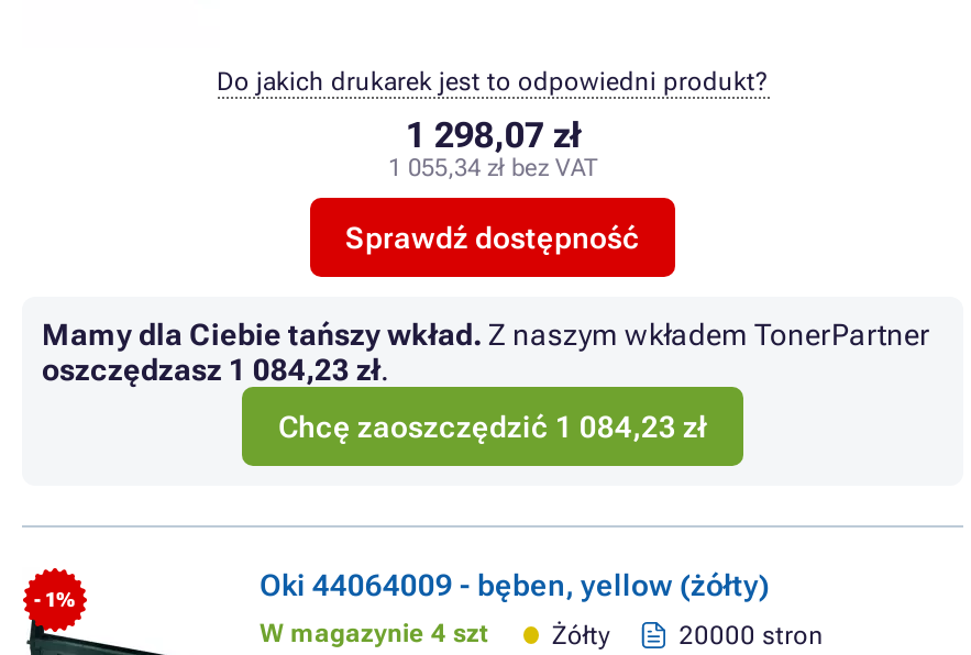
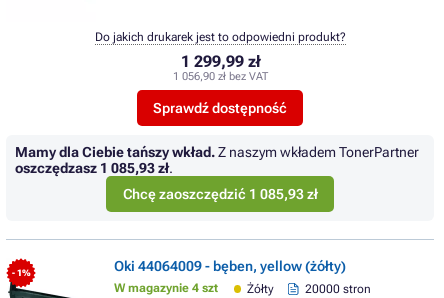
[406,114,580,155] 1 298,07 zł -> [180,52,259,71] 1 299,99 zł
[388,153,597,182] 1 055,34 zł bez VAT -> [172,70,267,83] 1 056,90 zł bez VAT
[42,351,389,386] oszczędzasz 1 084,23 zł. -> [15,160,173,176] oszczędzasz 1 085,93 zł.
[278,408,707,444] Chcę zaoszczędzić 1 084,23 zł -> [122,186,317,202] Chcę zaoszczędzić 1 085,93 zł

